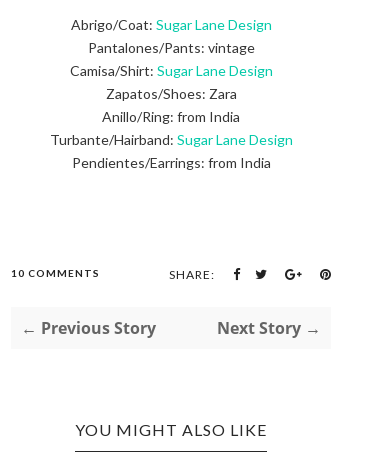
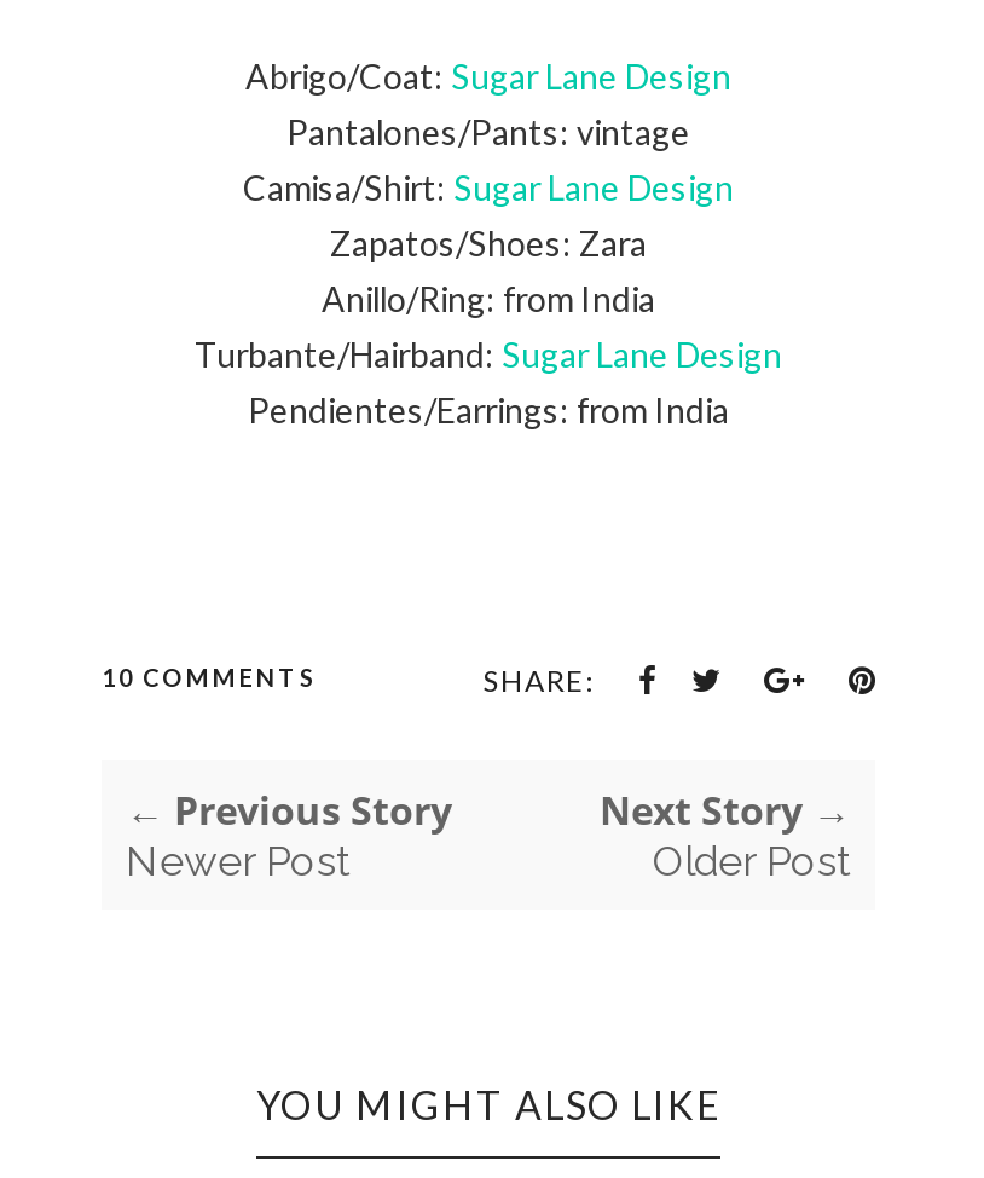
none -> [126,836,351,884] Newer Post
none -> [653,836,851,884] Older Post

